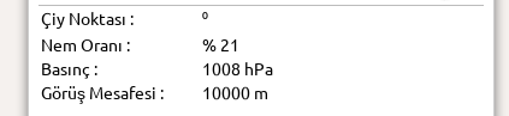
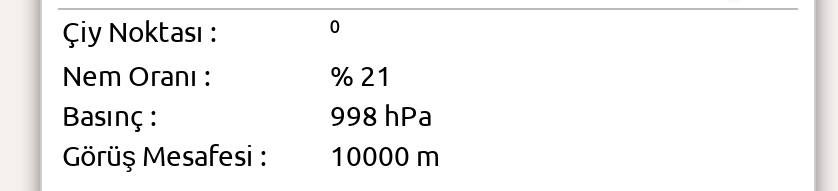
[202,60,273,79] 1008 hPa -> [330,100,432,132] 998 hPa

